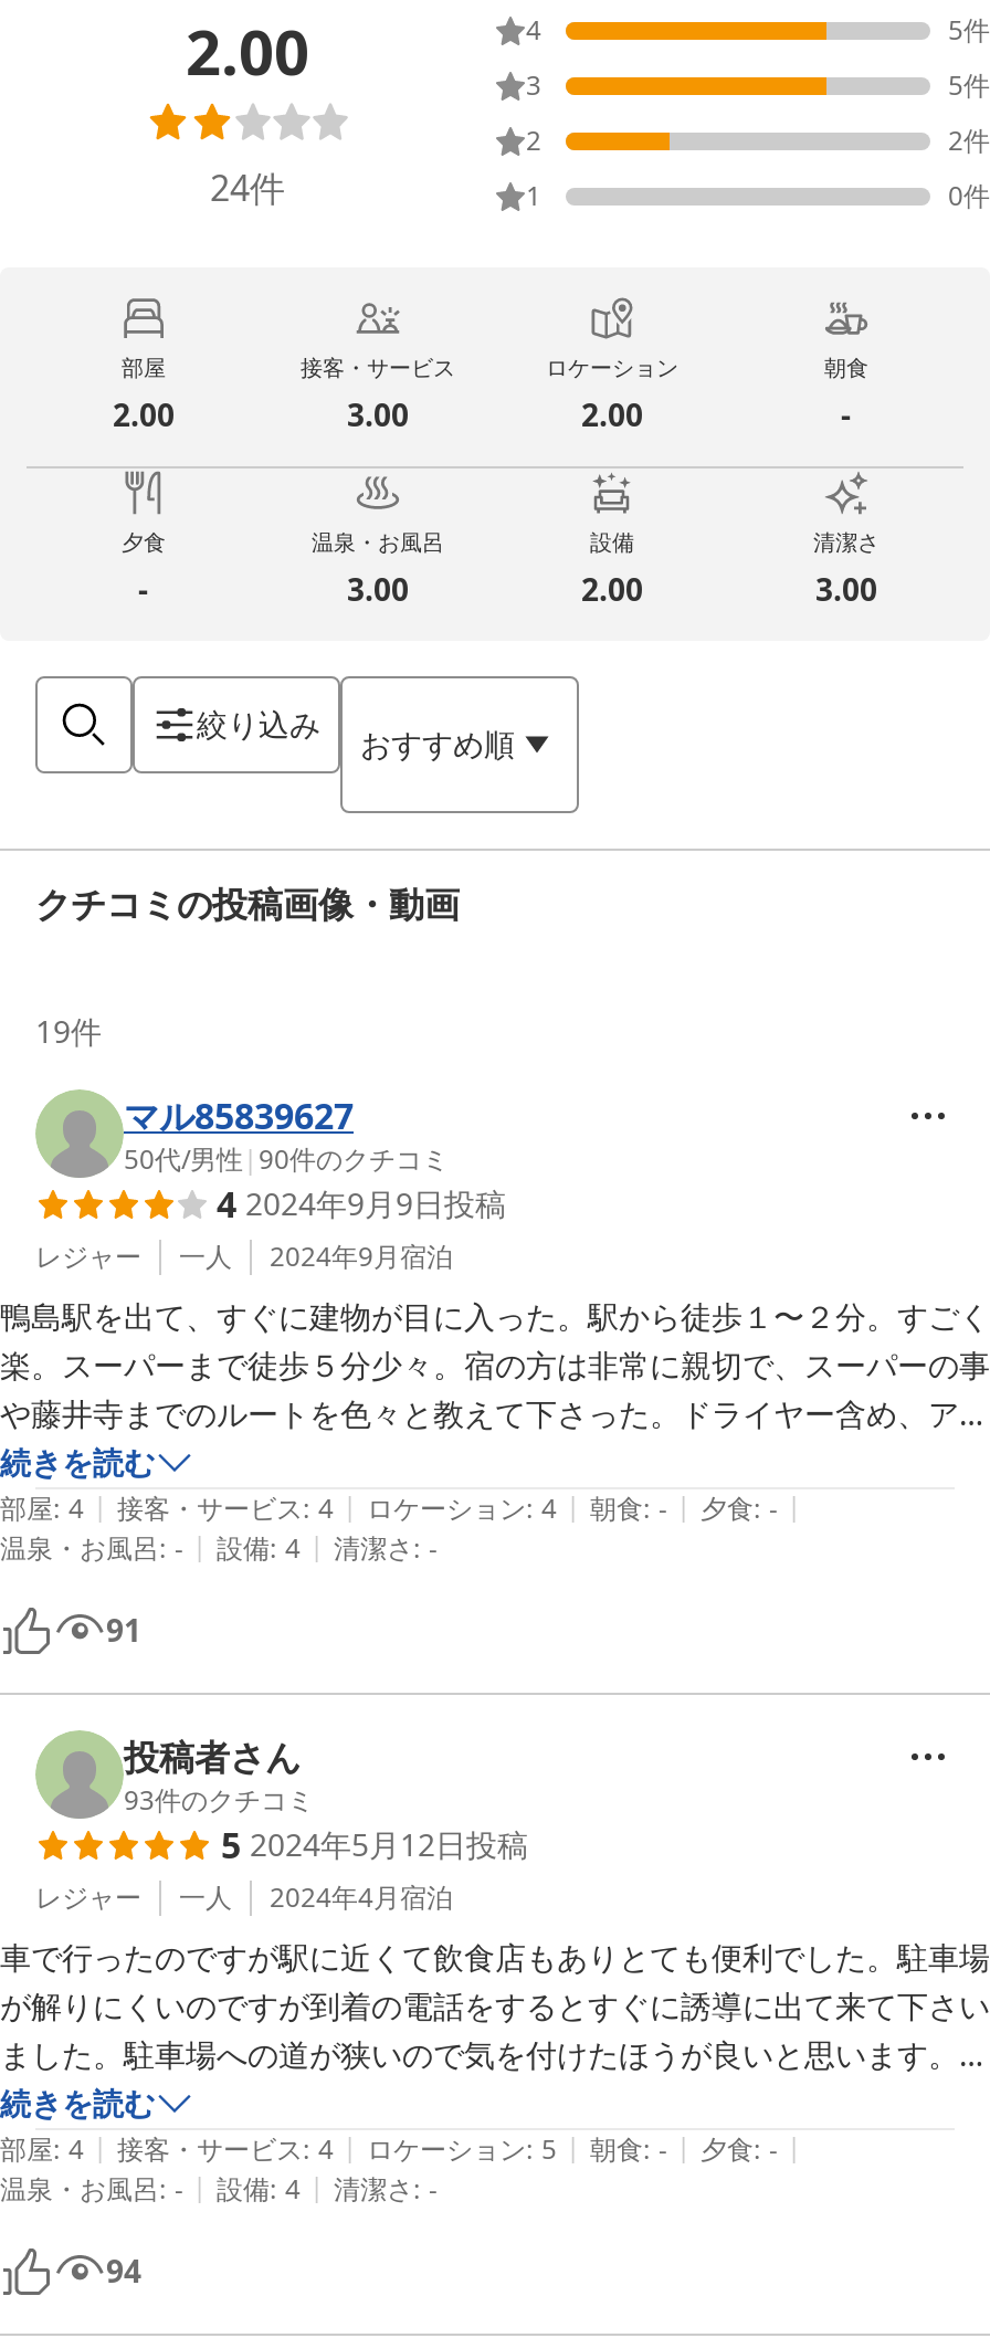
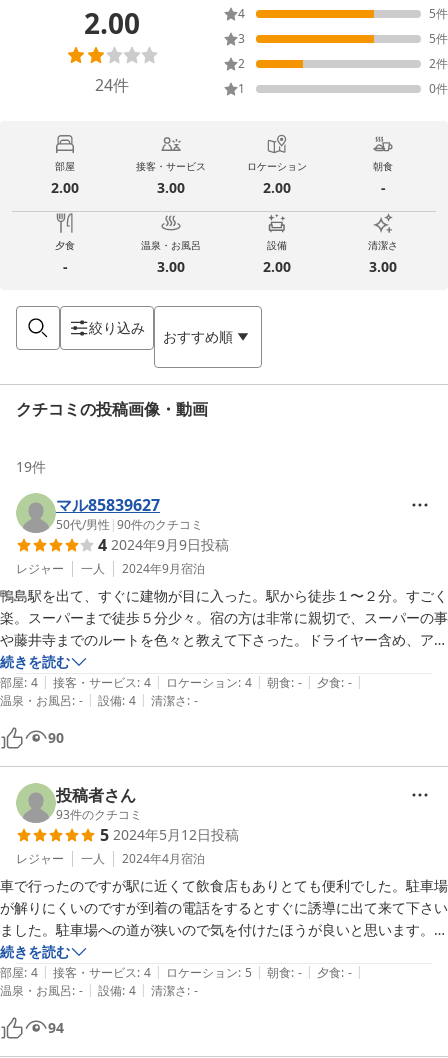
[106,1609,141,1651] 91 -> [48,728,64,747] 90

